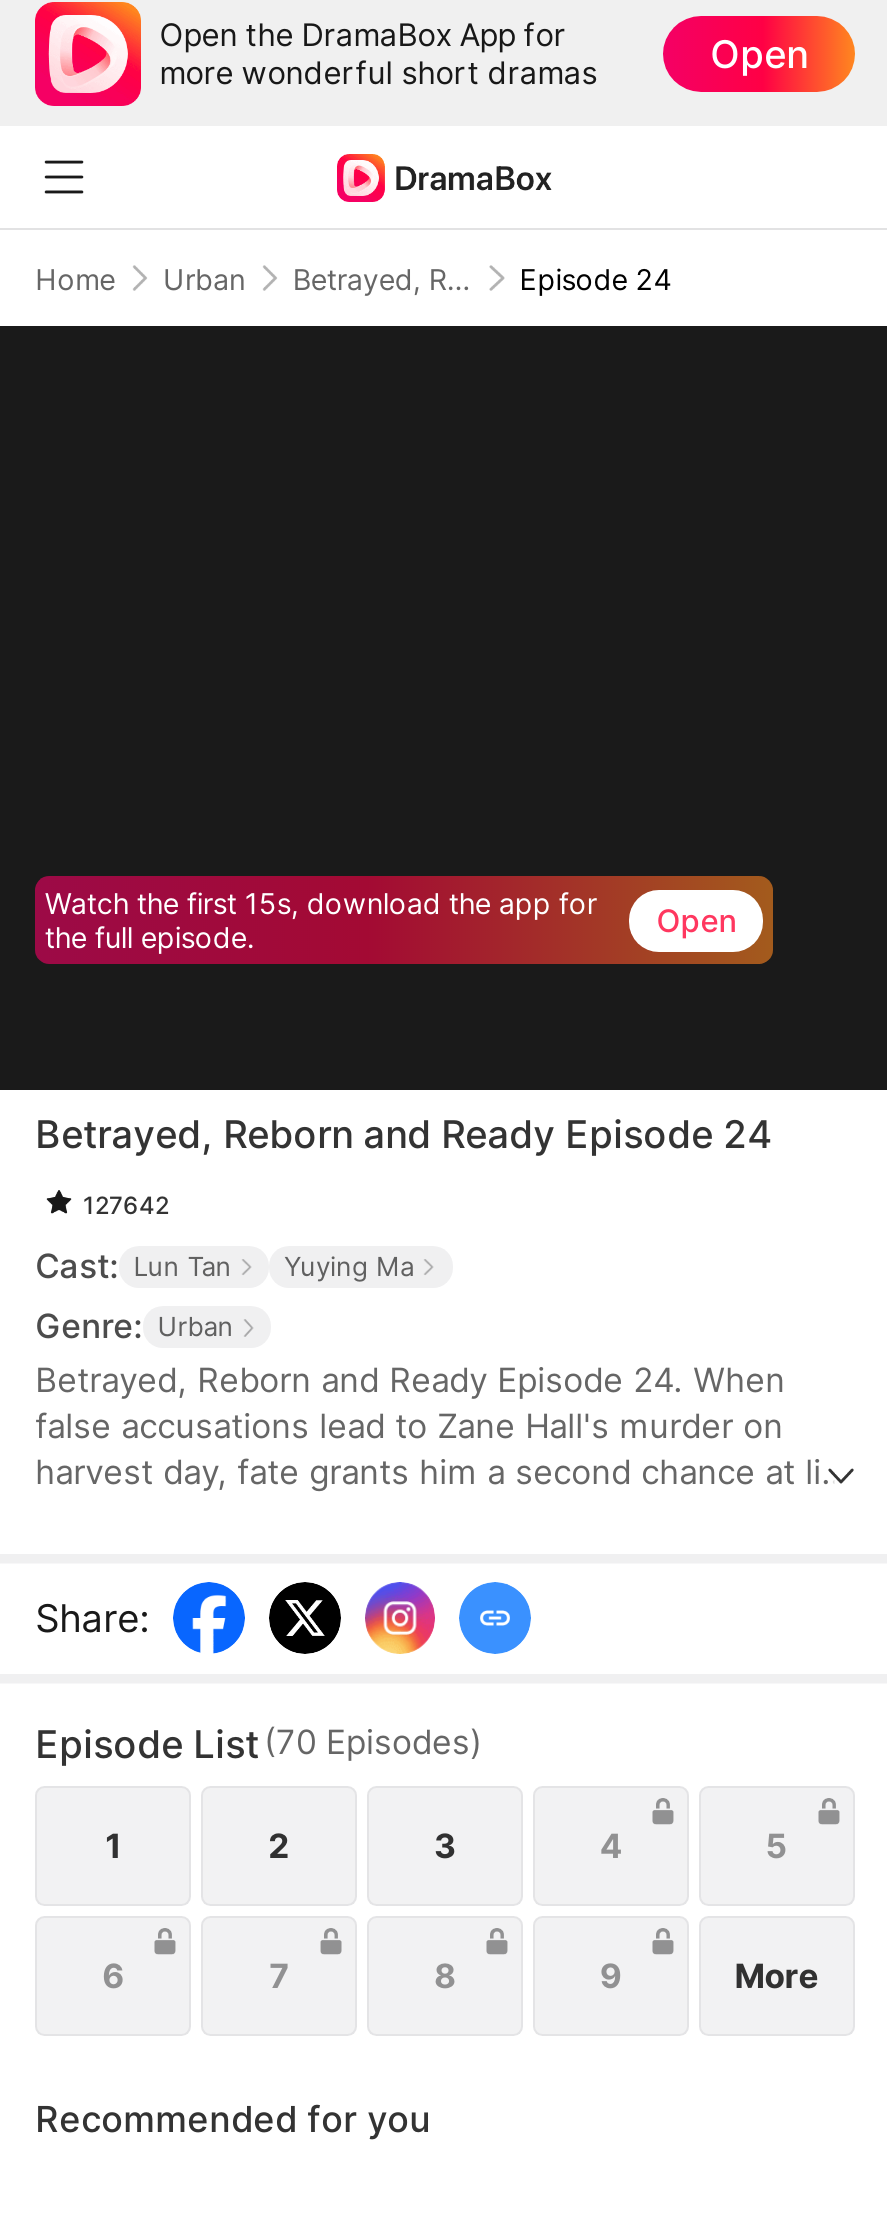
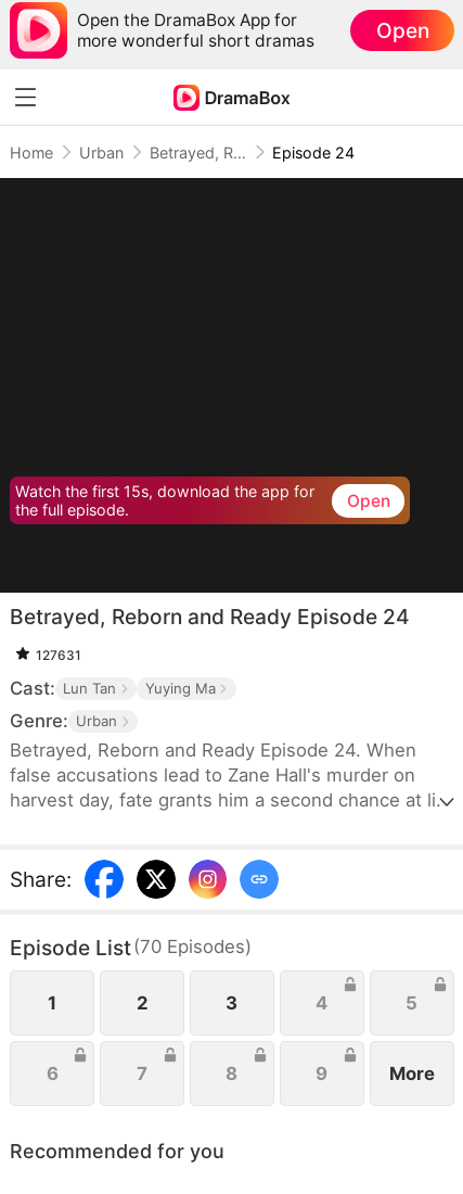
[83,1189,169,1219] 127642 -> [36,647,81,663] 127631

